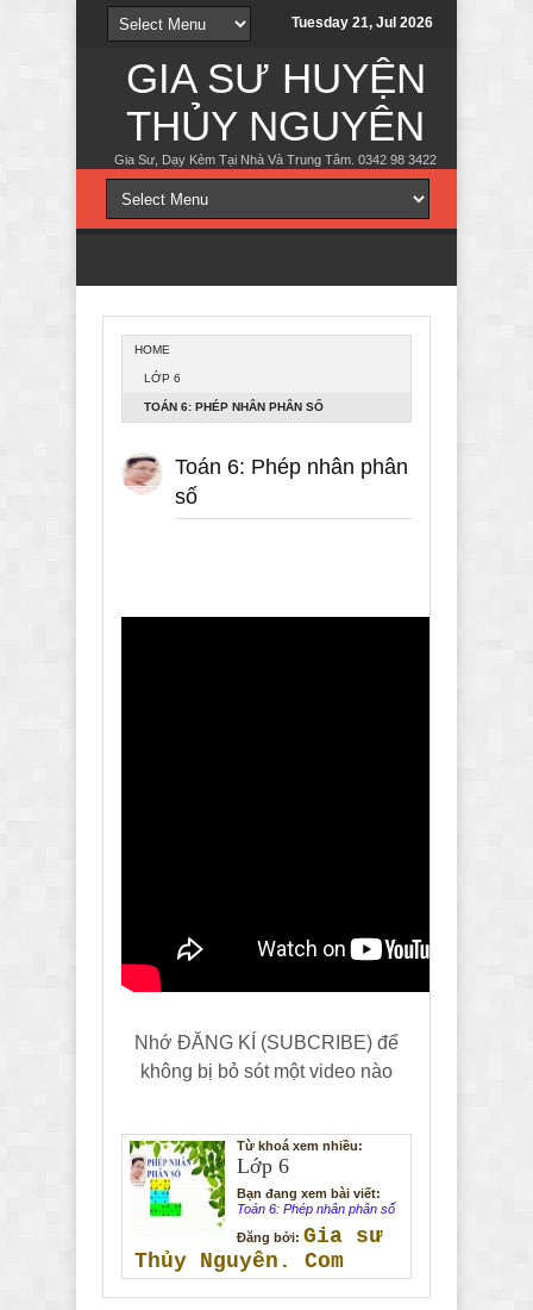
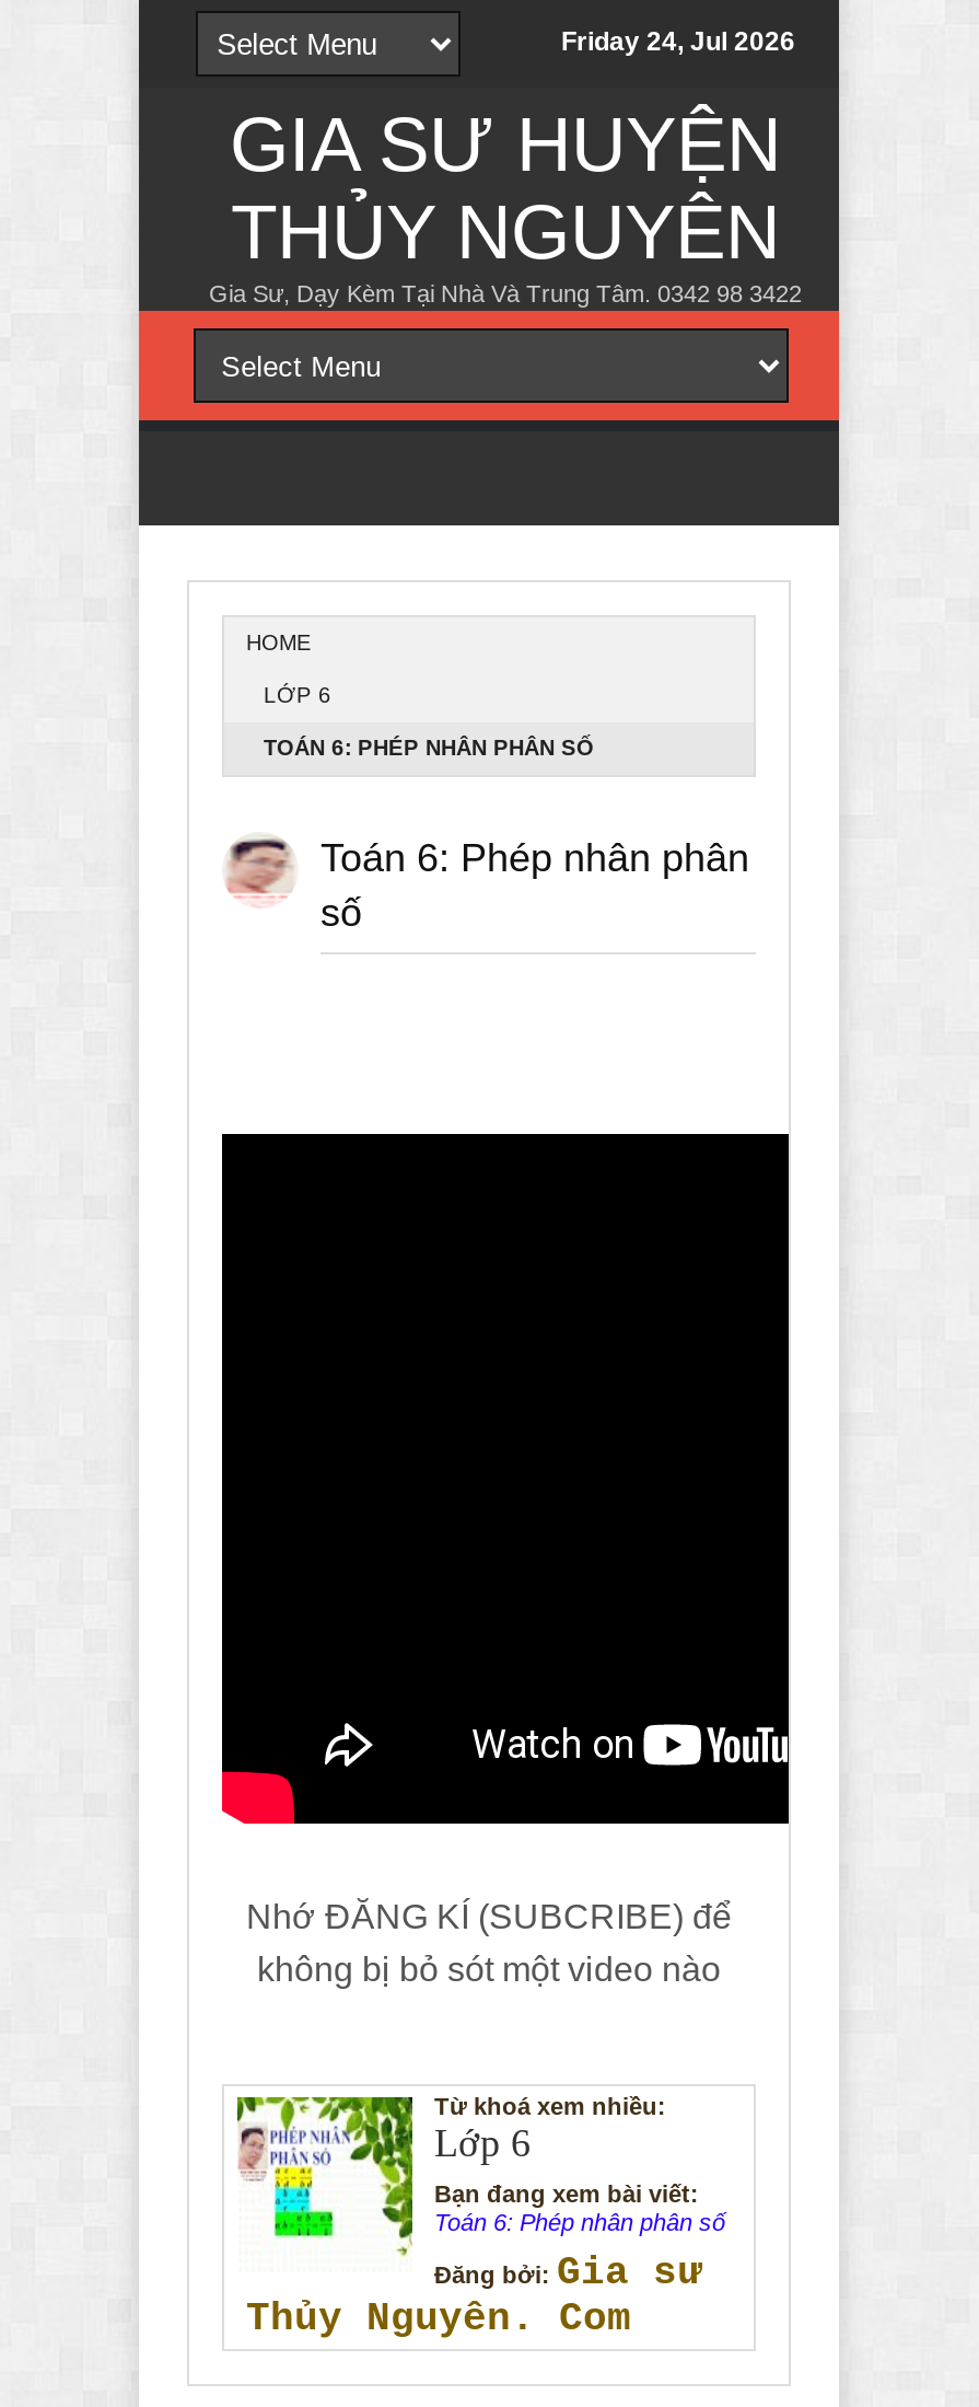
[291,14,433,31] Tuesday 21, Jul 2026 -> [561,26,795,57] Friday 24, Jul 2026

